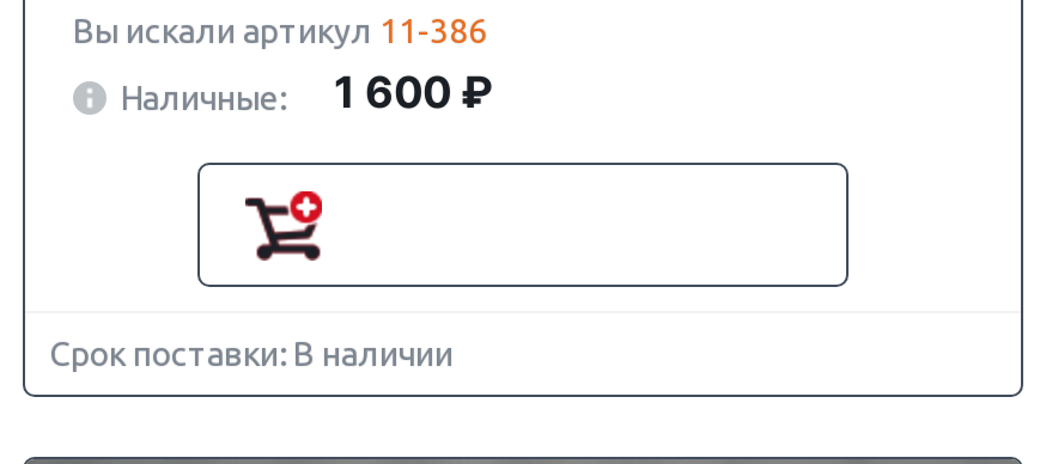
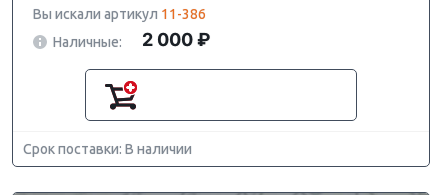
[121,67,492,117] Наличные: 1 600 ₽ -> [53,29,210,50] Наличные: 2 000 ₽

